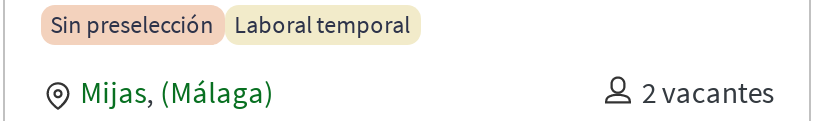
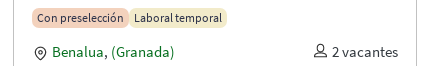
[50,9,214,39] Sin preselección -> [37,10,124,25] Con preselección
[80,73,274,111] Mijas, (Málaga) -> [52,42,175,61] Benalua, (Granada)

